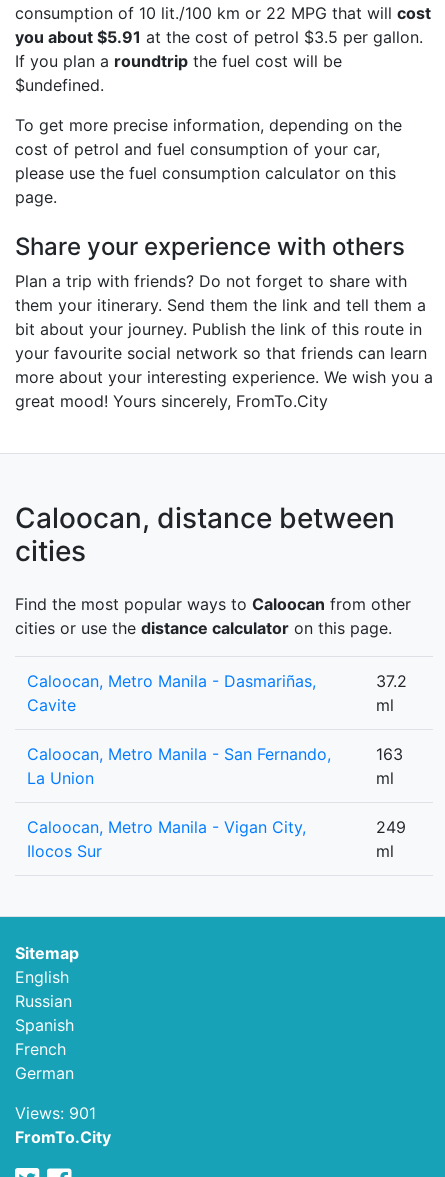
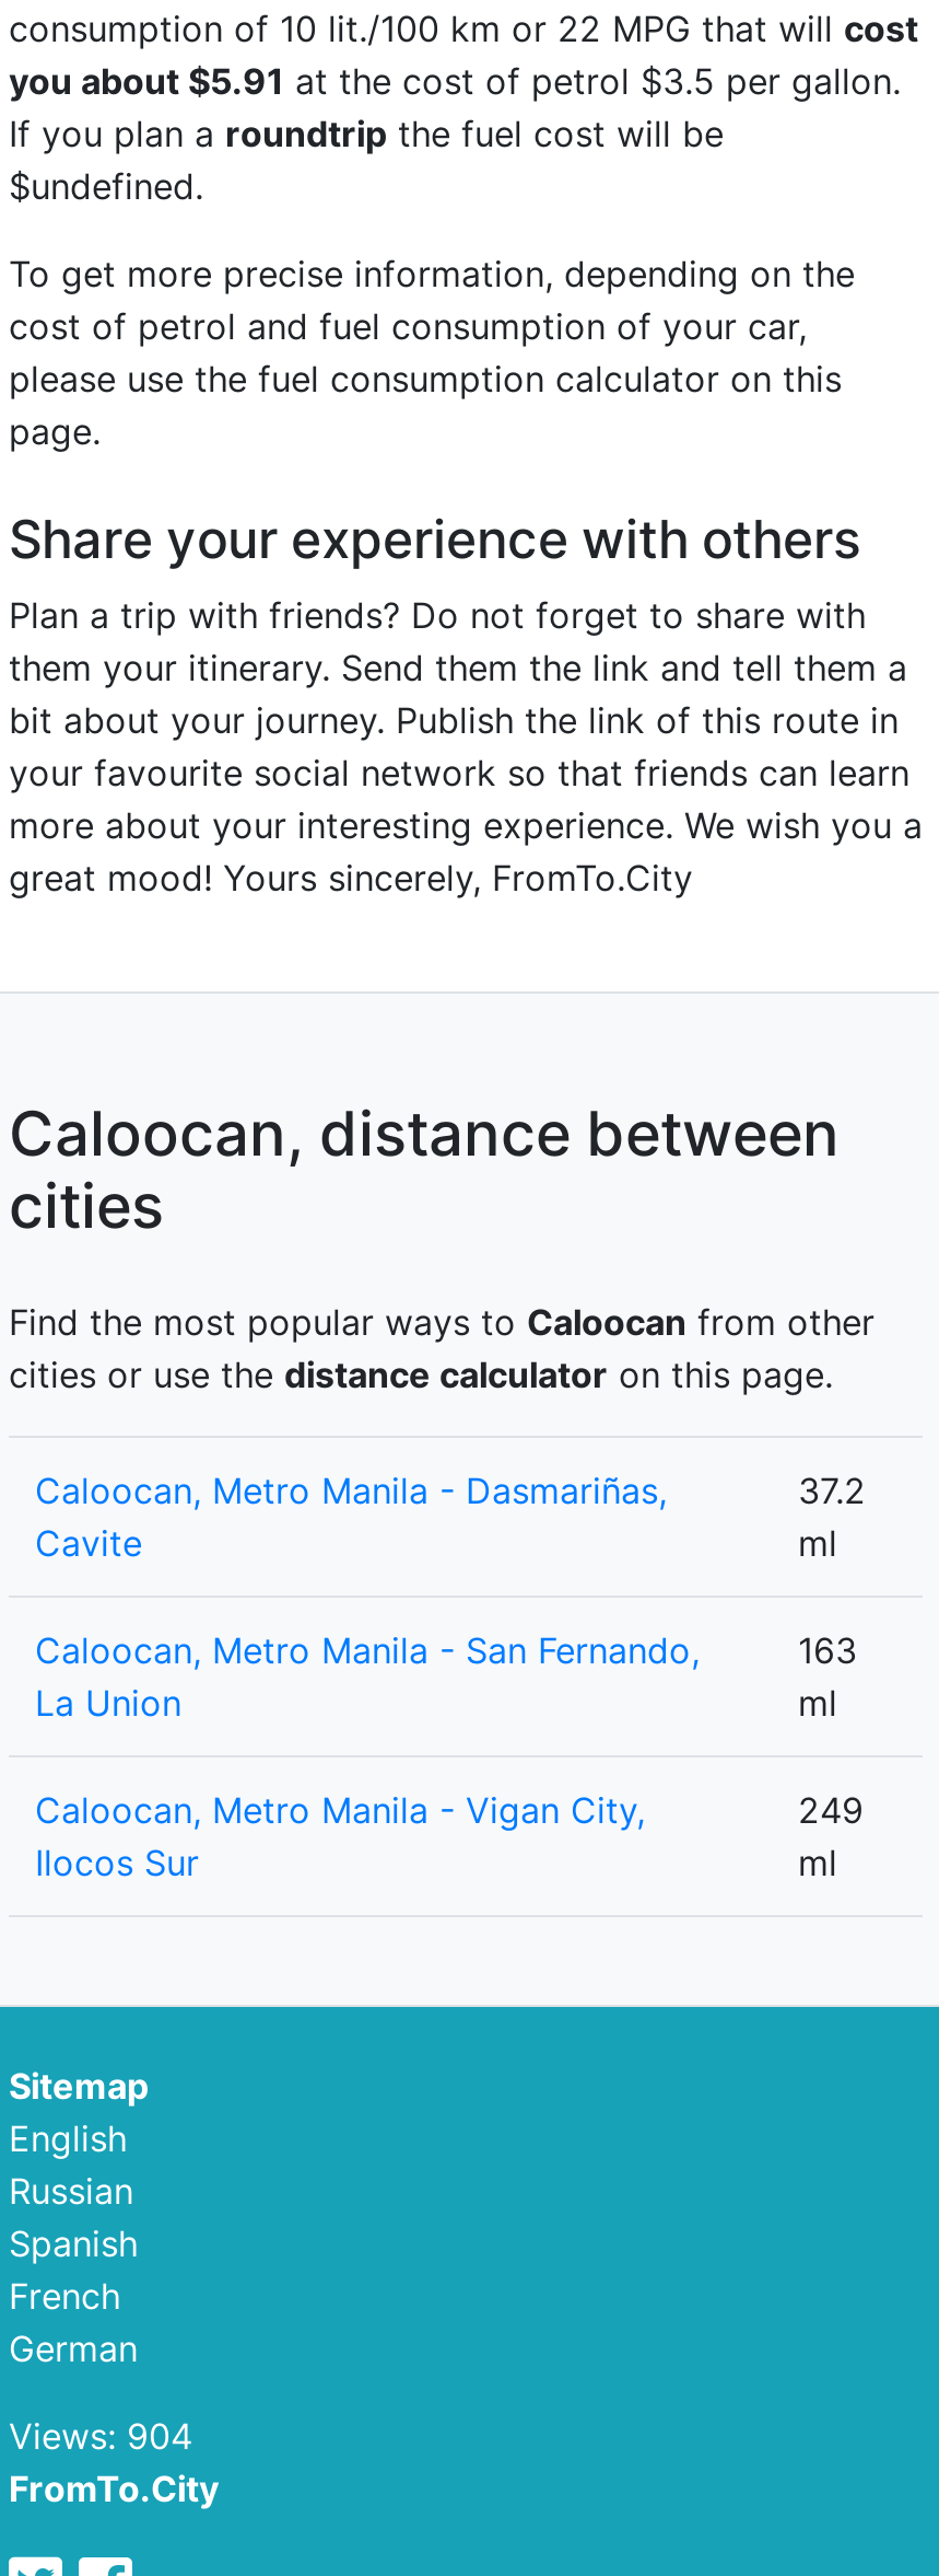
[15,1103,96,1123] Views: 901 -> [9,2414,192,2458] Views: 904

